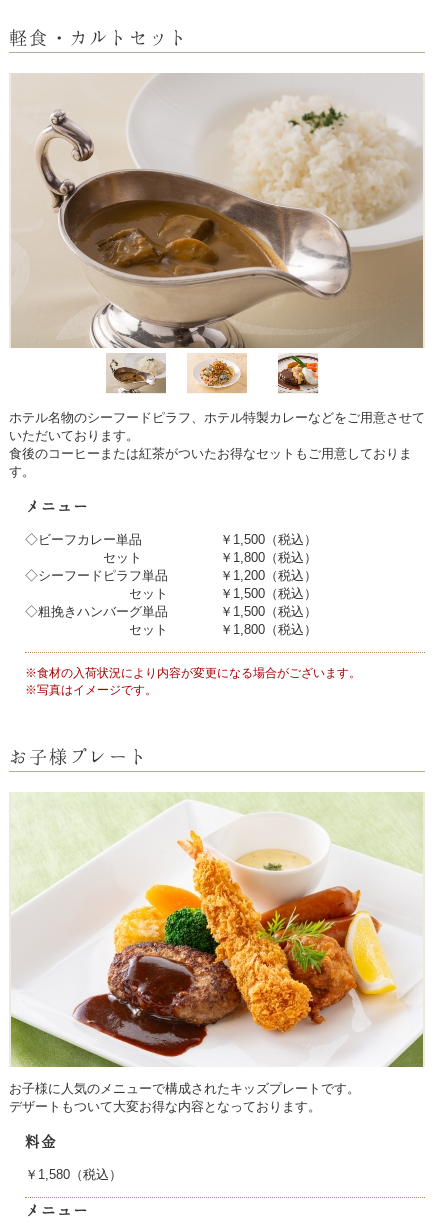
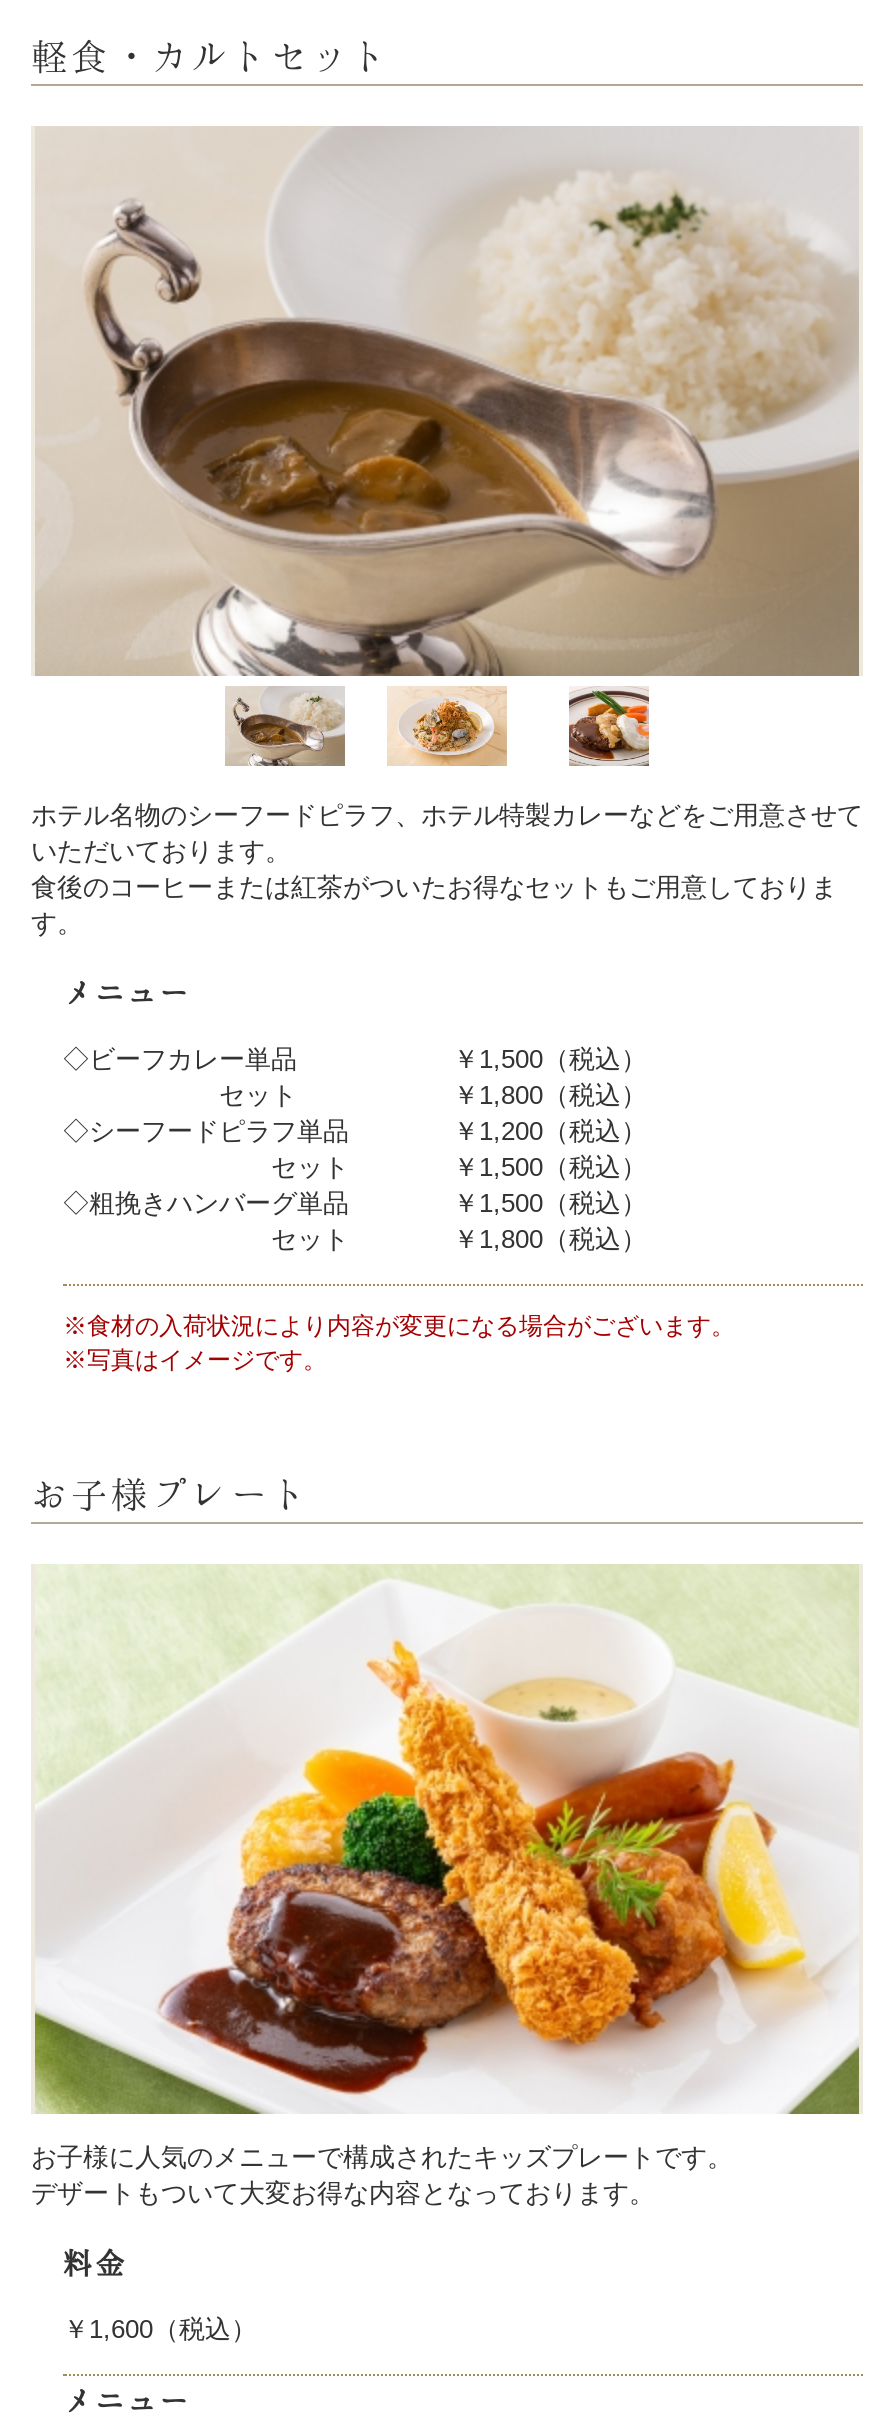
[25,1167,122,1182] ￥1,580（税込） -> [63,2314,257,2344] ￥1,600（税込）

